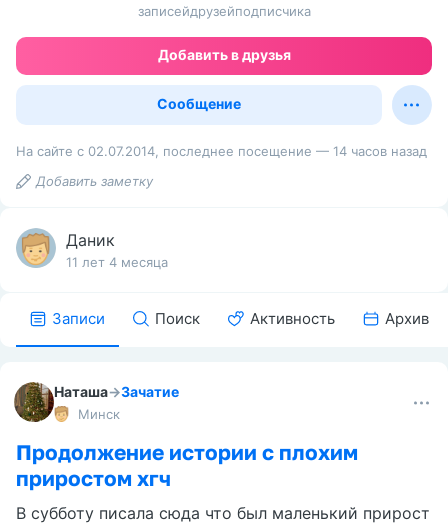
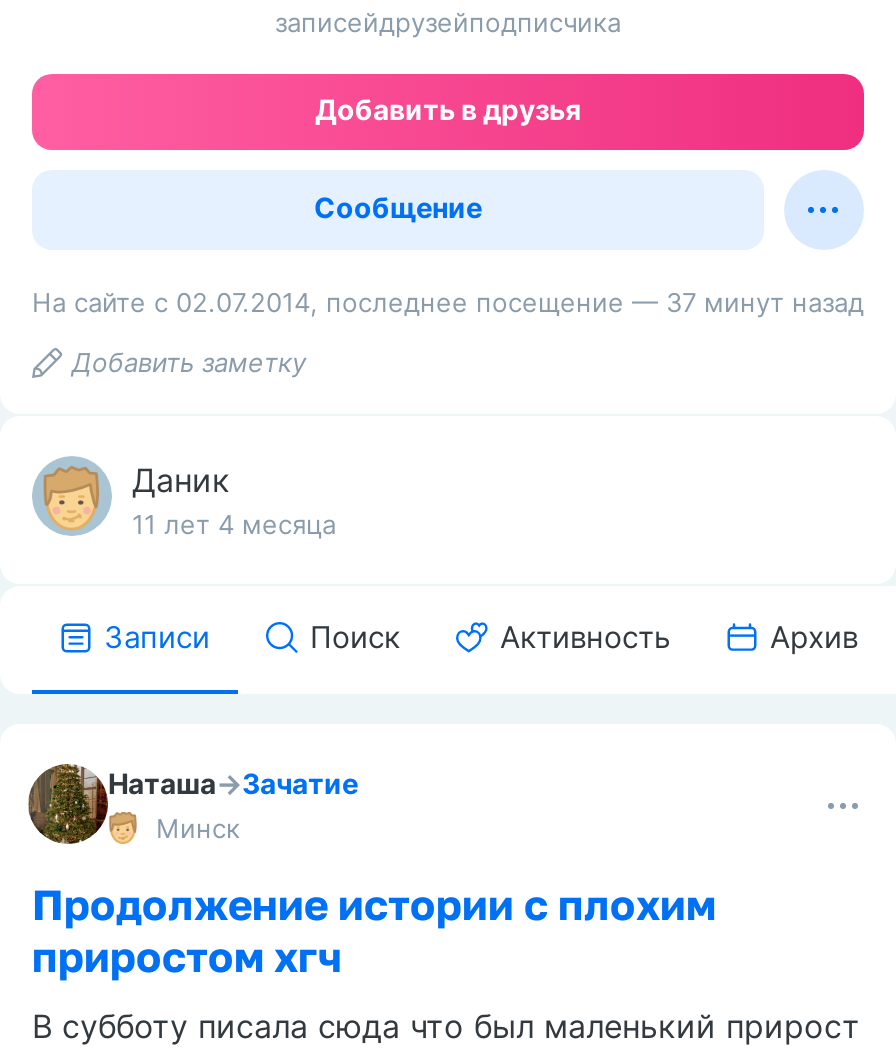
[16,143,427,159] На сайте с 02.07.2014, последнее посещение — 14 часов назад -> [32,286,864,318] На сайте с 02.07.2014, последнее посещение — 37 минут назад

